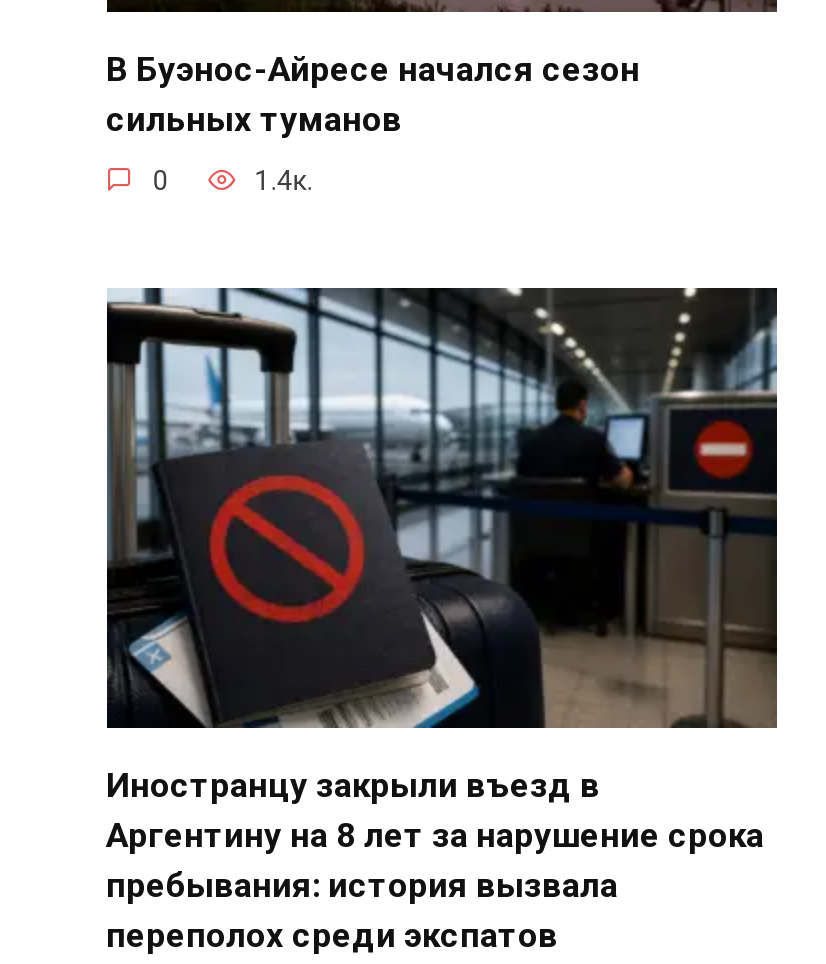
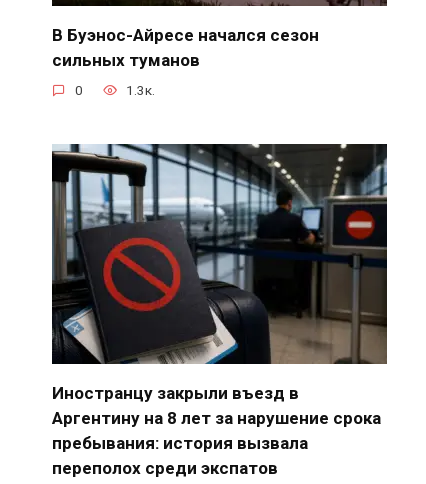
[254,163,312,195] 1.4к. -> [126,81,155,97] 1.3к.

